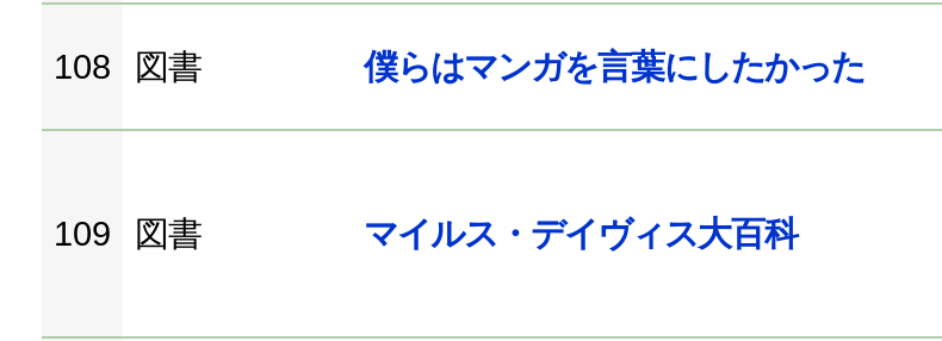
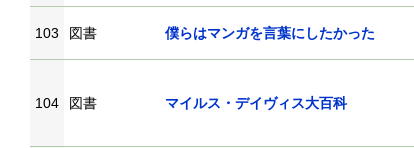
[54,48,202,86] 108 図書 -> [35,25,97,41] 103 図書
[54,215,202,253] 109 図書 -> [35,95,97,111] 104 図書

